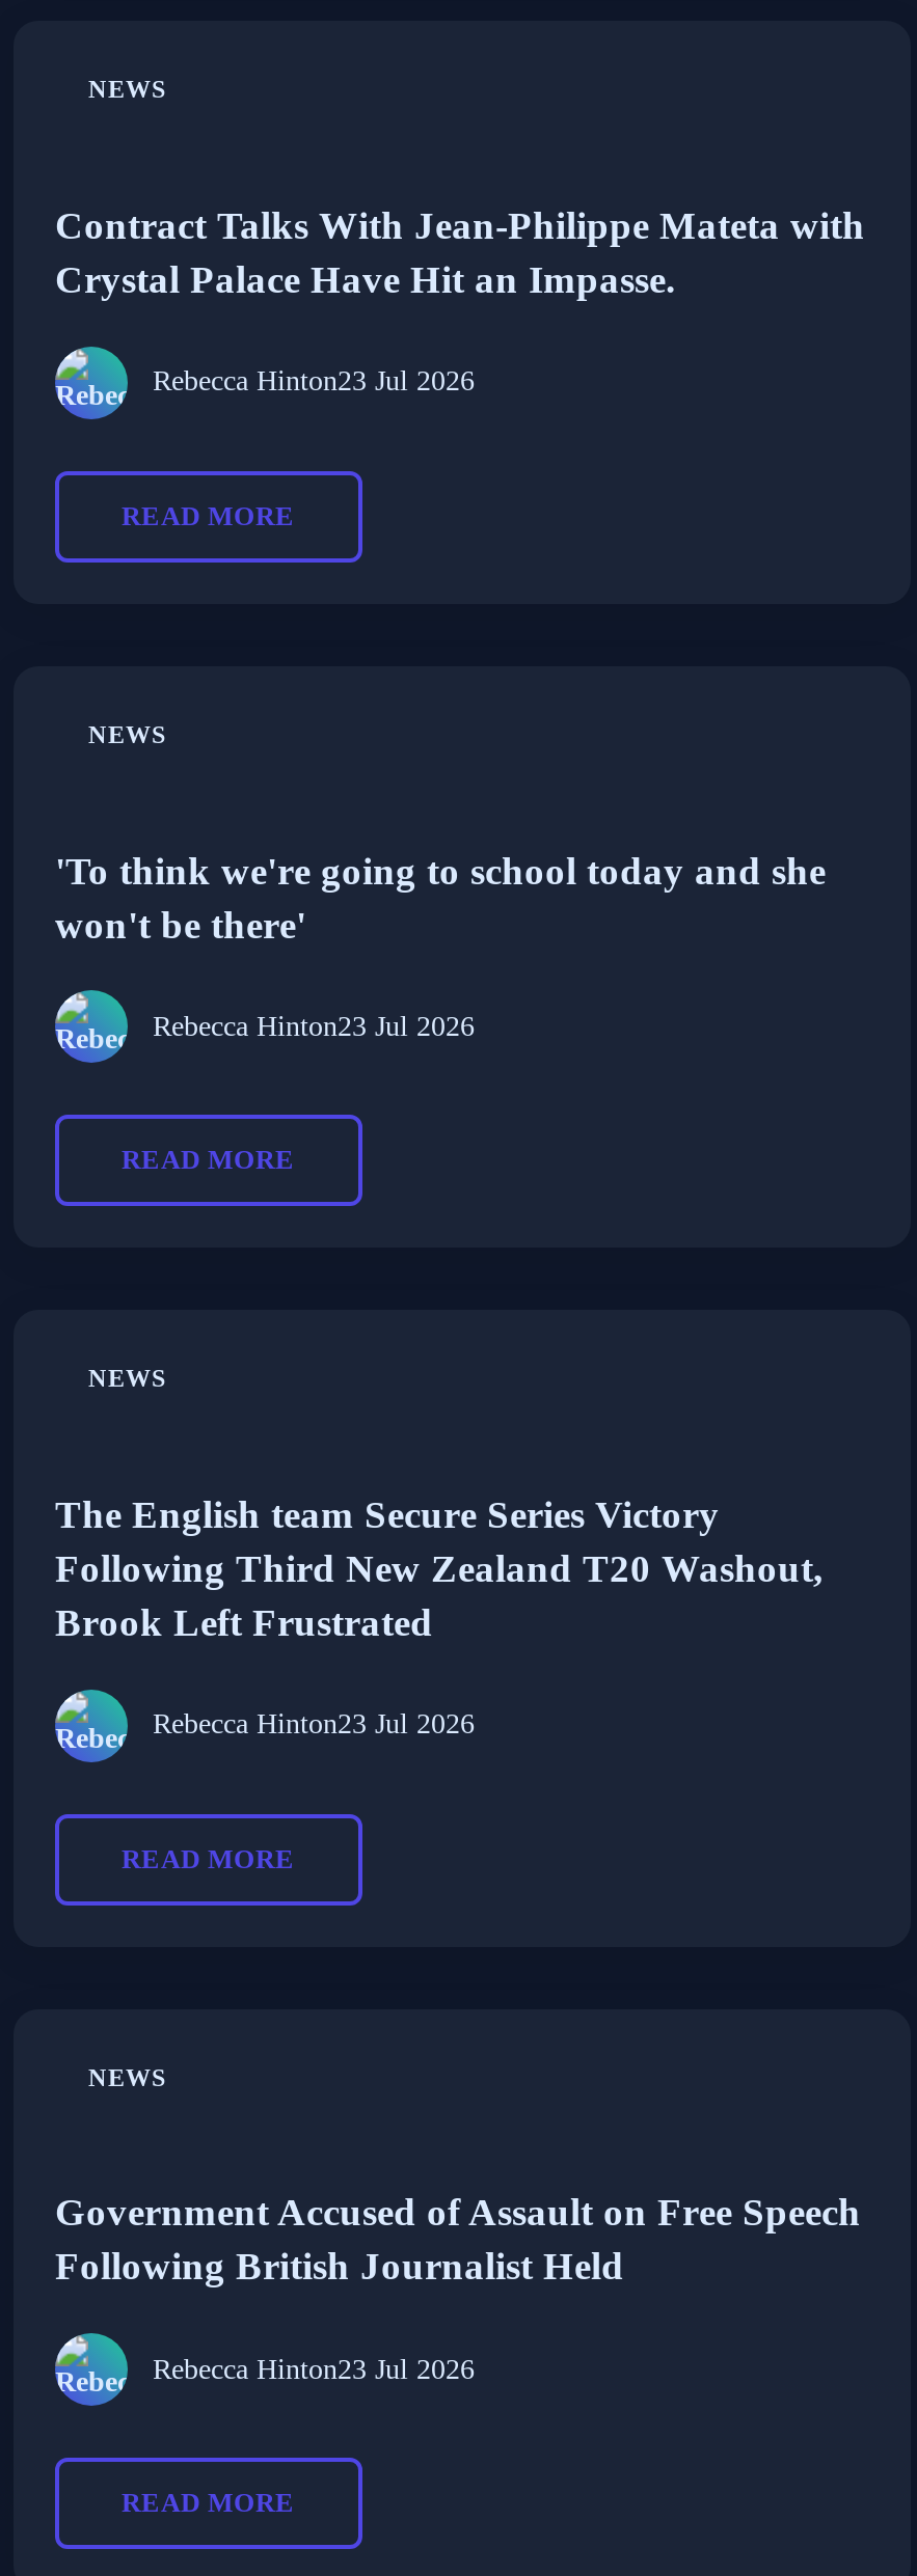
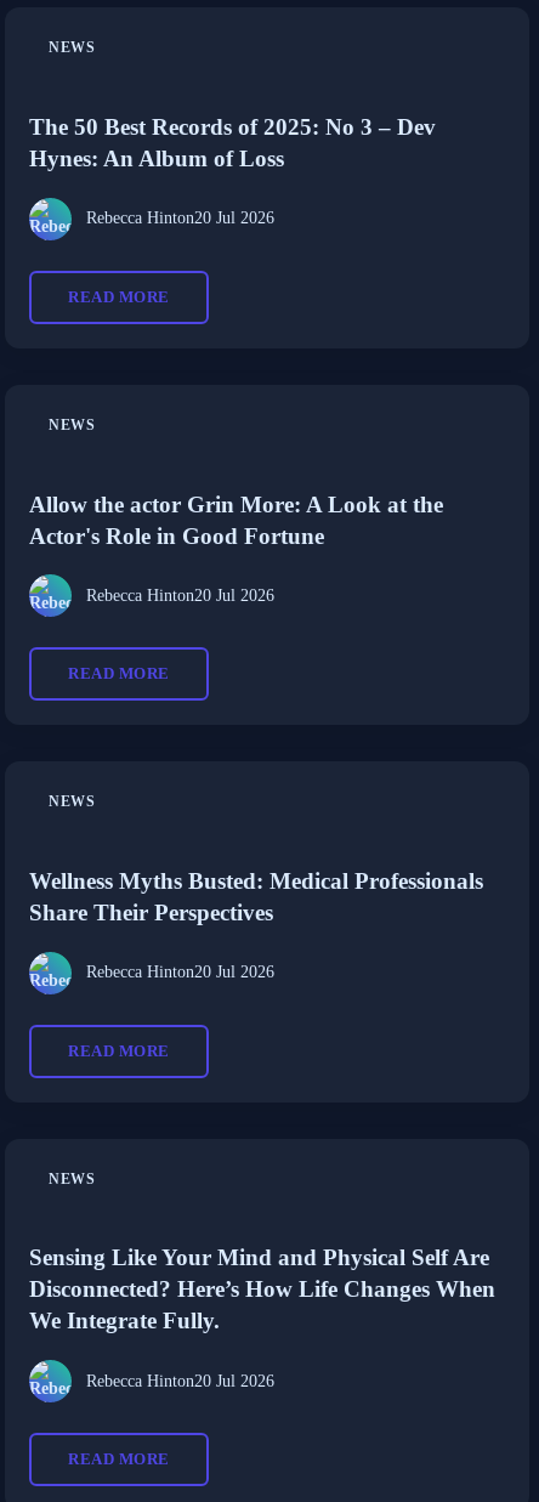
[55,204,865,301] Contract Talks With Jean-Philippe Mateta with | Crystal Palace Have Hit an Impasse. -> [29,114,436,171] The 50 Best Records of 2025: No 3 – Dev | Hynes: An Album of Loss
[153,366,475,397] Rebecca Hinton23 Jul 2026 -> [86,209,274,228] Rebecca Hinton20 Jul 2026
[55,848,826,946] 'To think we're going to school today and she | won't be there' -> [29,491,443,548] Allow the actor Grin More: A Look at the | Actor's Role in Good Fortune
[153,1010,475,1042] Rebecca Hinton23 Jul 2026 -> [86,586,274,604] Rebecca Hinton20 Jul 2026
[55,1492,824,1644] The English team Secure Series Victory | Following Third New Zealand T20 Washout, | Brook Left Frustrated -> [29,868,483,925] Wellness Myths Busted: Medical Professionals | Share Their Perspectives
moved [53,1688,295,2092] -> [28,951,169,1187]: [image] | READ MORE | NEWS
[153,1709,475,1740] Rebecca Hinton23 Jul 2026 -> [86,963,274,981] Rebecca Hinton20 Jul 2026
[55,2191,861,2289] Government Accused of Assault on Free Speech | Following British Journalist Held -> [29,1245,495,1334] Sensing Like Your Mind and Physical Self Are | Disconnected? Here’s How Life Changes When | We Integrate Fully.
[153,2353,475,2384] Rebecca Hinton23 Jul 2026 -> [86,1372,274,1390] Rebecca Hinton20 Jul 2026

